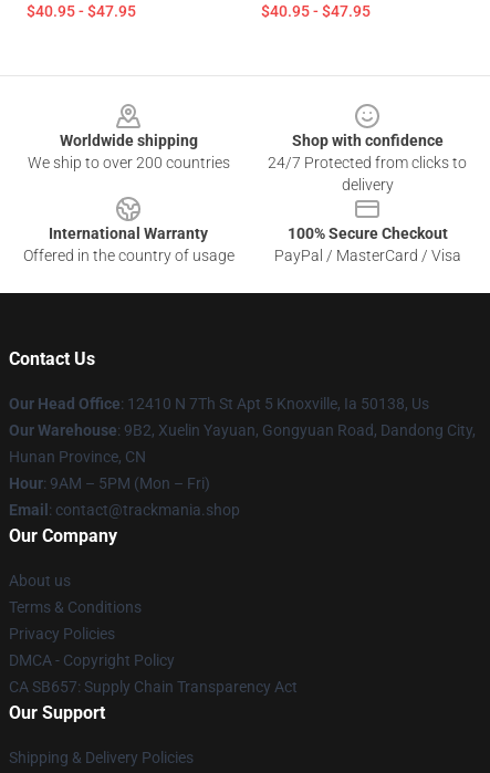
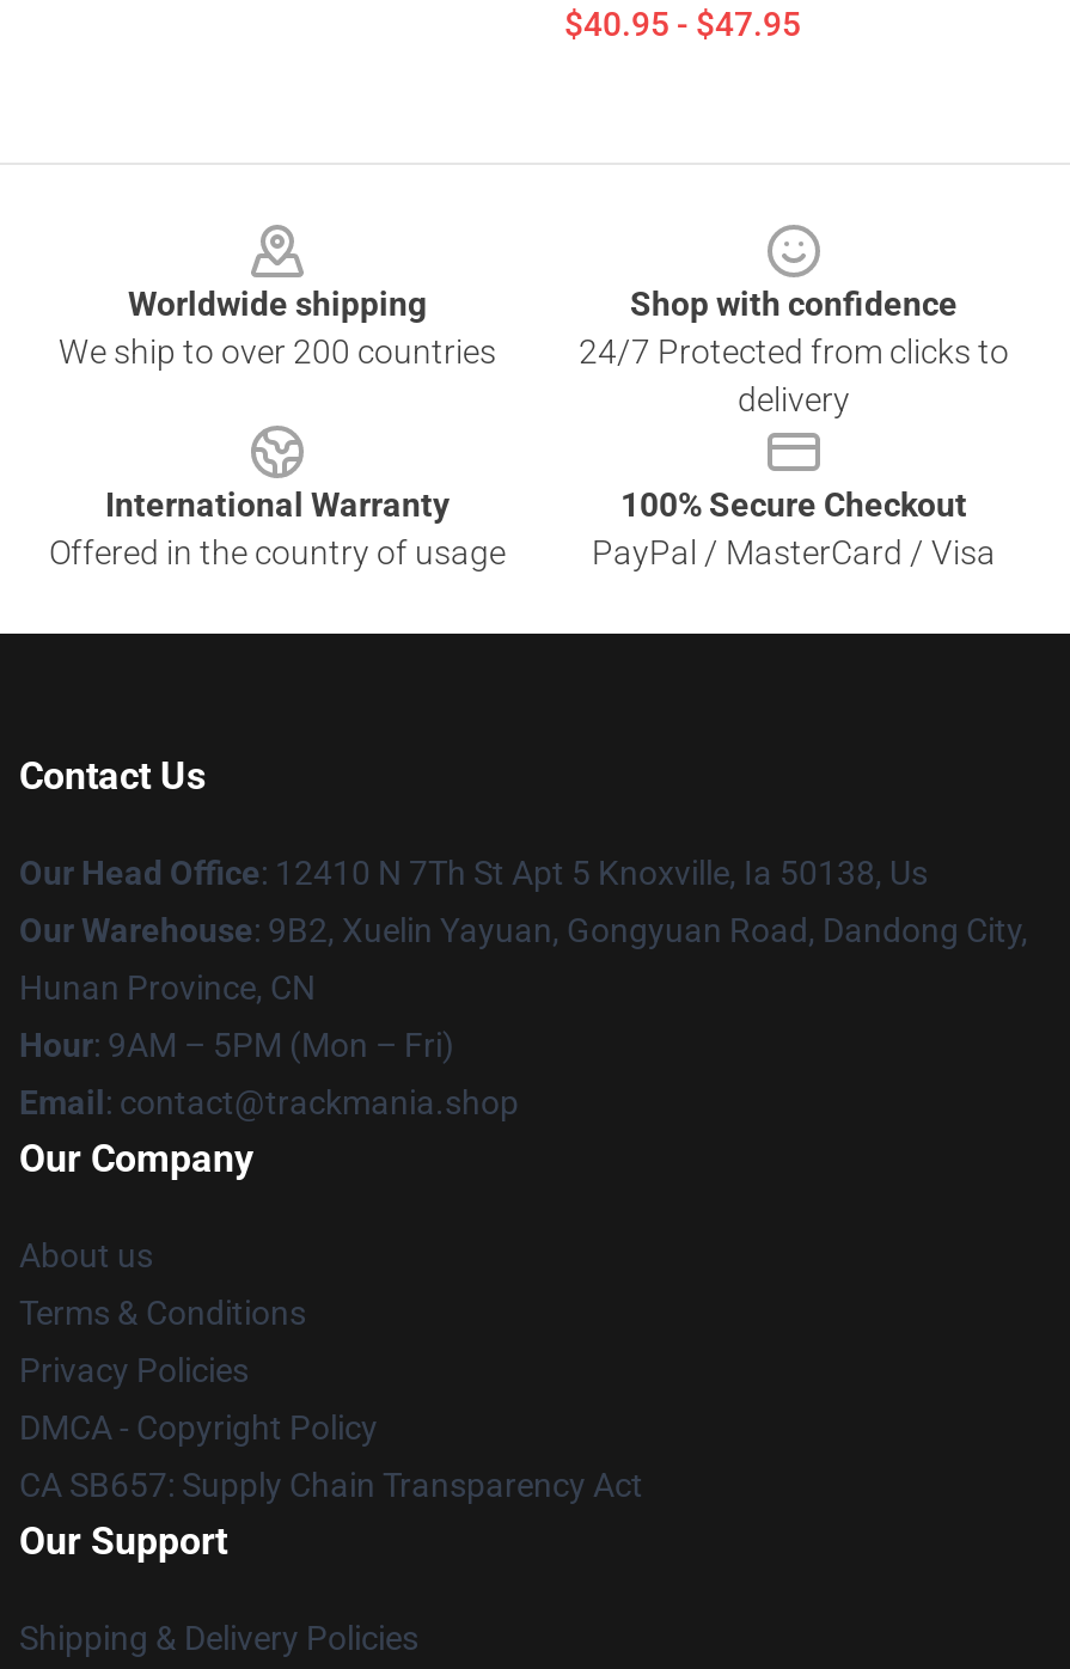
[27,2,136,20] $40.95 - $47.95 -> none

